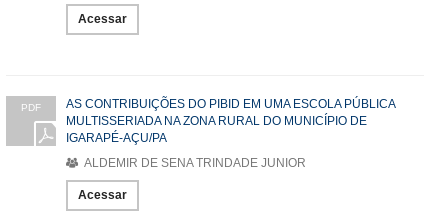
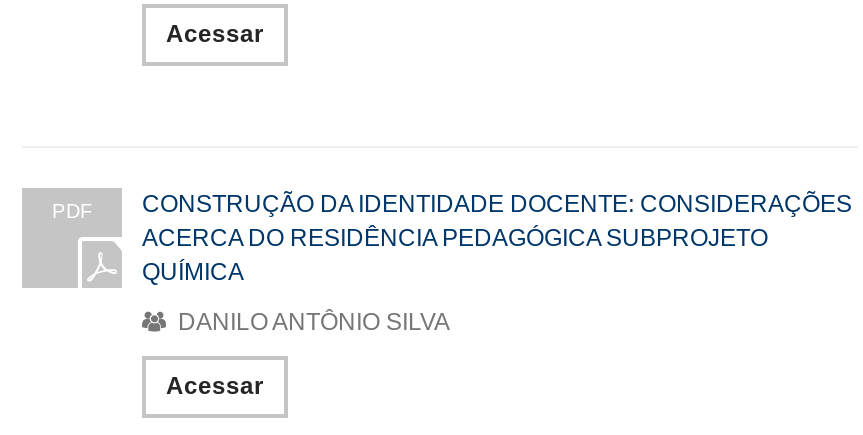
[66,97,395,145] AS CONTRIBUIÇÕES DO PIBID EM UMA ESCOLA PÚBLICA | MULTISSERIADA NA ZONA RURAL DO MUNICÍPIO DE | IGARAPÉ-AÇU/PA -> [142,189,852,285] CONSTRUÇÃO DA IDENTIDADE DOCENTE: CONSIDERAÇÕES | ACERCA DO RESIDÊNCIA PEDAGÓGICA SUBPROJETO | QUÍMICA
[81,156,306,170] ALDEMIR DE SENA TRINDADE JUNIOR -> [172,307,450,335] DANILO ANTÔNIO SILVA

